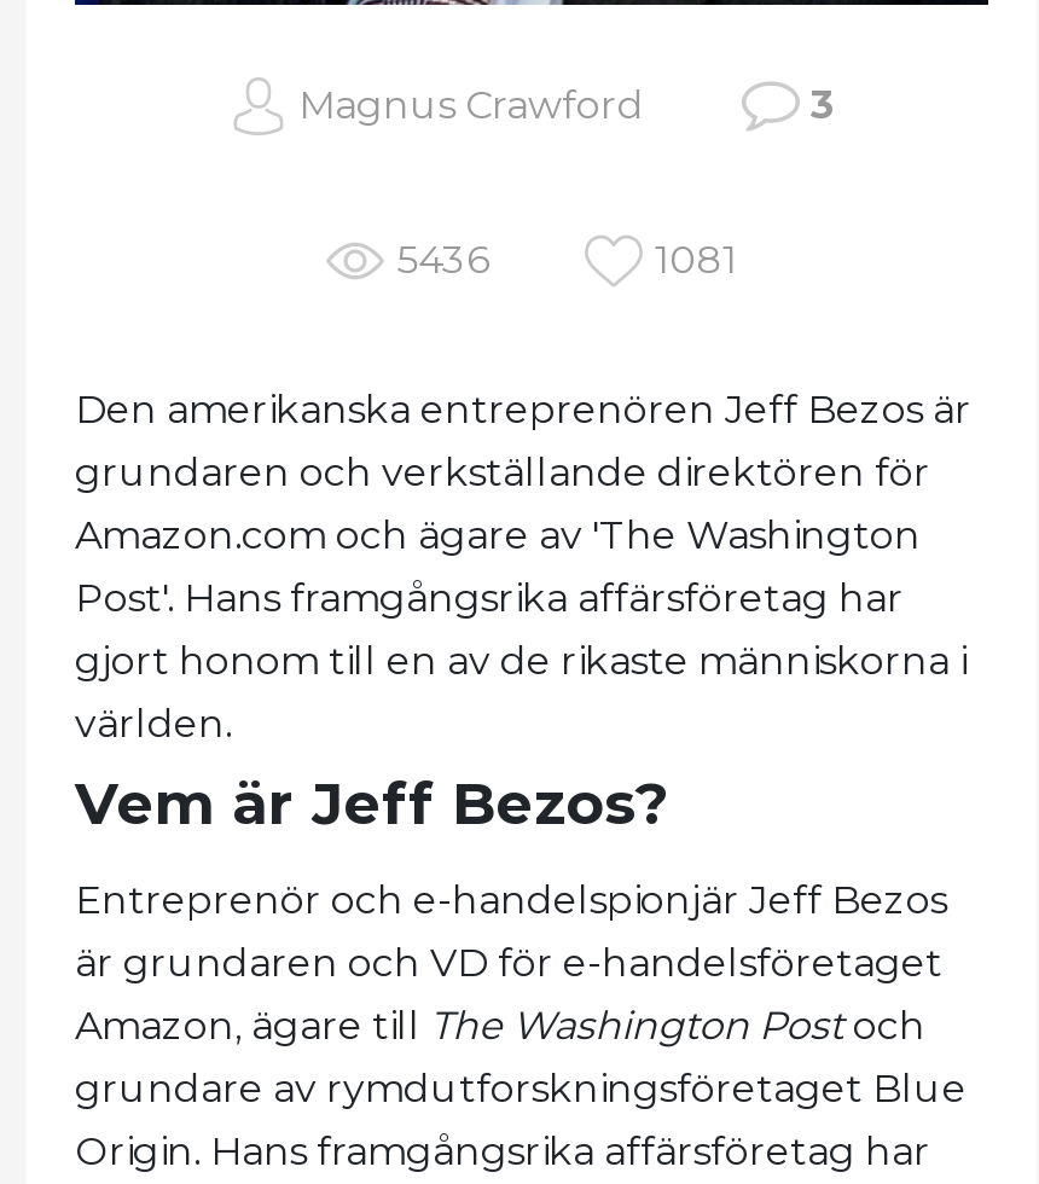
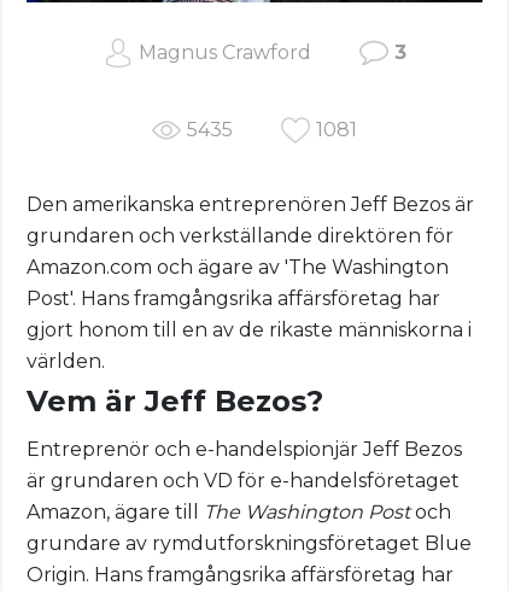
[396,237,488,283] 5436 -> [187,118,233,141] 5435

